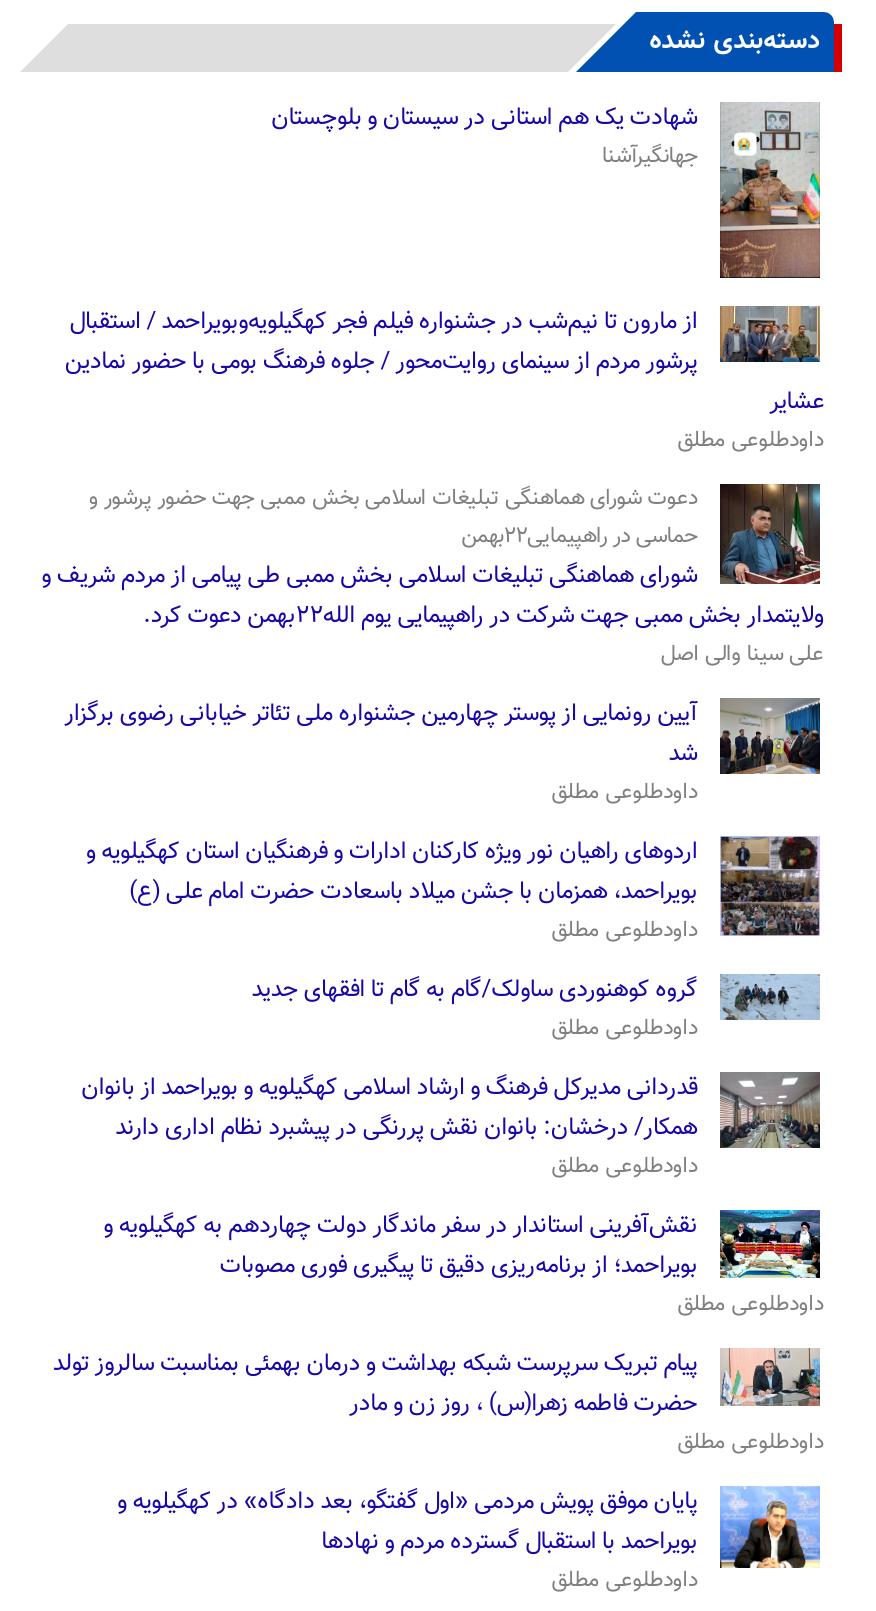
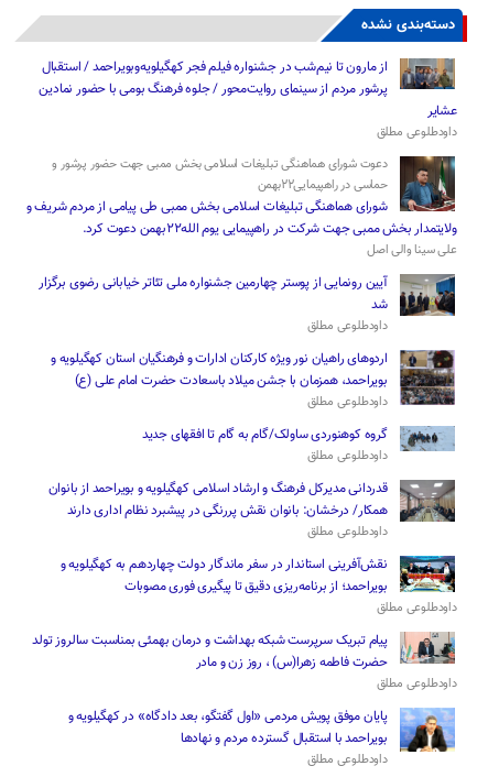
[271,100,822,280] [image] | شهادت یک هم استانی در سیستان و بلوچستان | جهانگیرآشنا -> none

